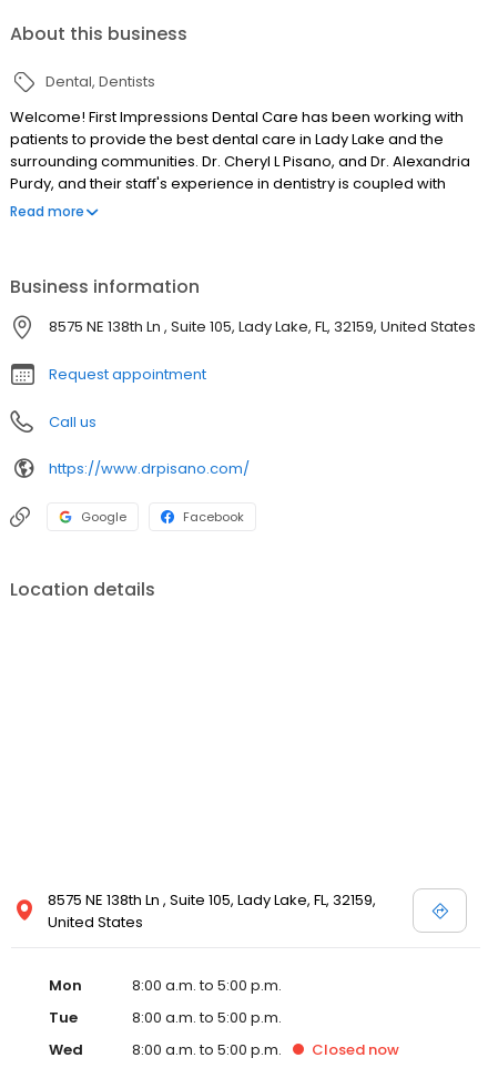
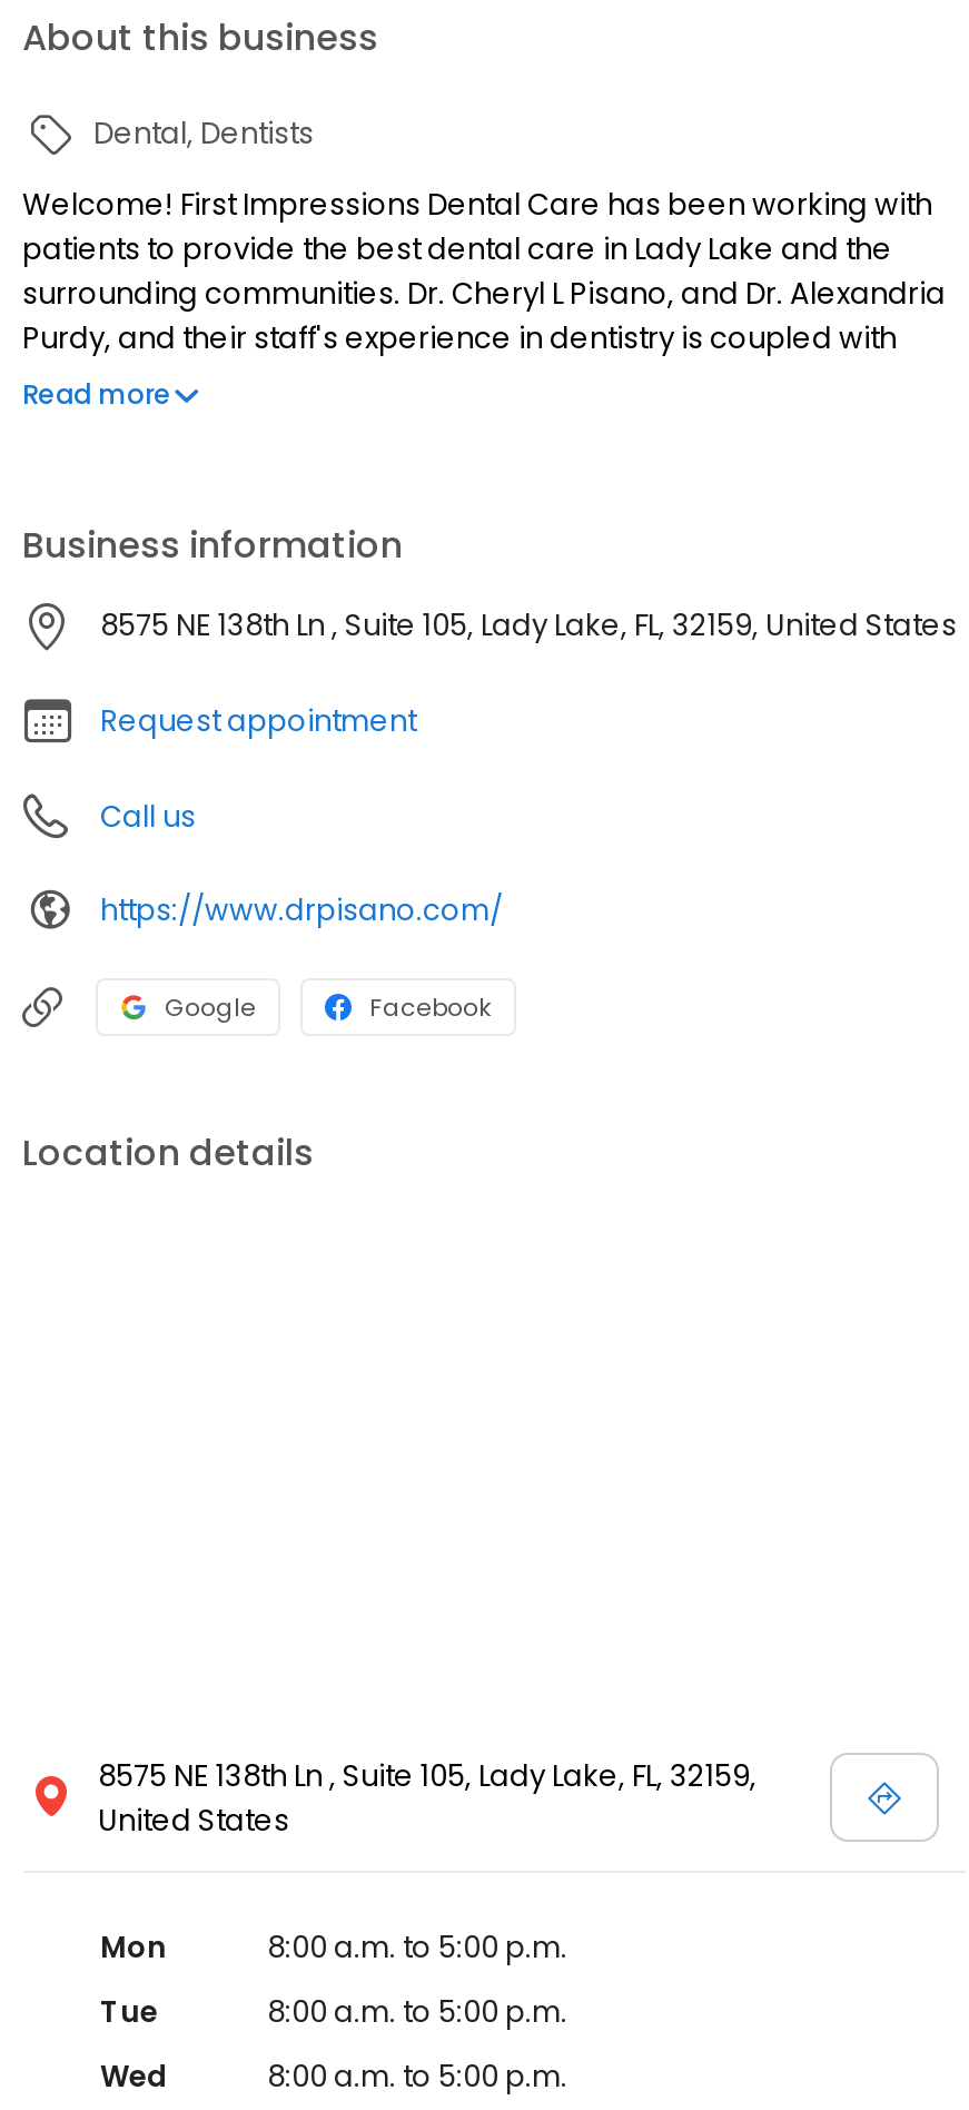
[312,1039,399,1060] Closed now -> none

